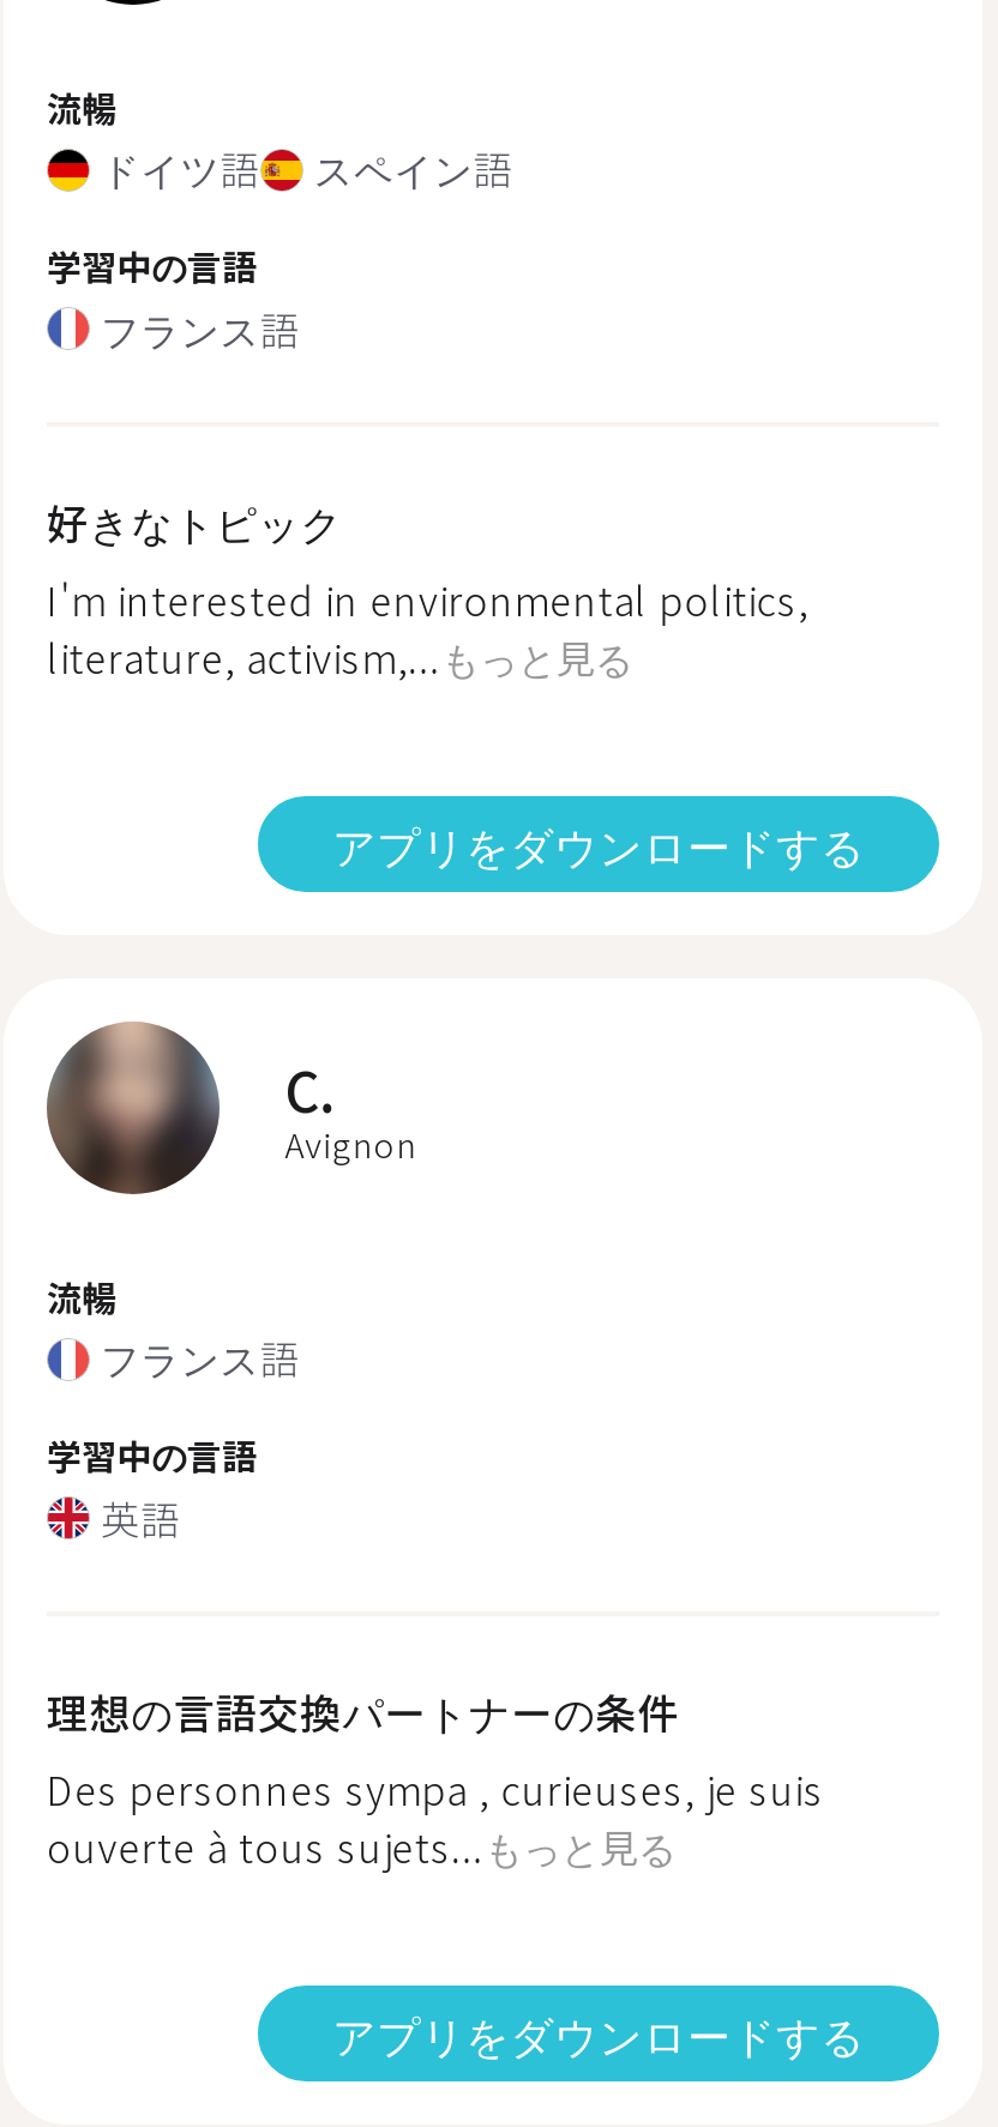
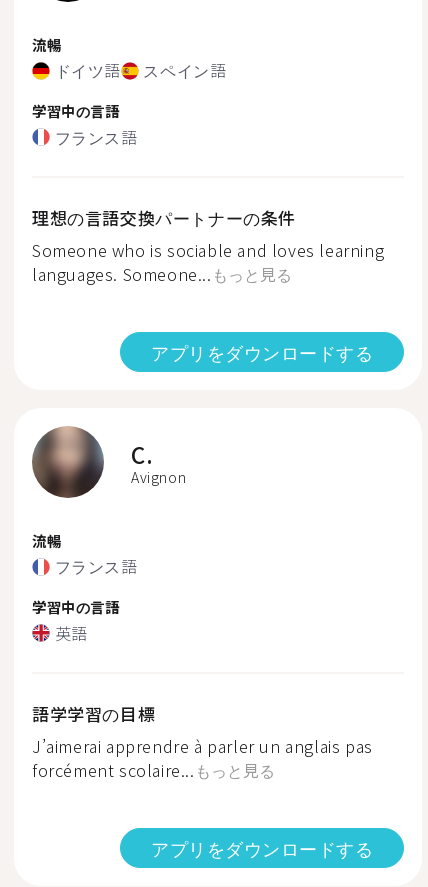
[47,490,809,685] 好きなトピック | I'm interested in environmental politics, | literature, activism,...もっと見る -> [32,237,384,285] Someone who is sociable and loves learning | languages. Someone...もっと見る
moved [47,1680,680,1740] -> [32,204,296,229]: 理想の言語交換パートナーの条件
[47,1759,824,1874] Des personnes sympa , curieuses, je suis | ouverte à tous sujets...もっと見る -> [32,700,373,781] 語学学習の目標 | J’aimerai apprendre à parler un anglais pas | forcément scolaire...もっと見る

